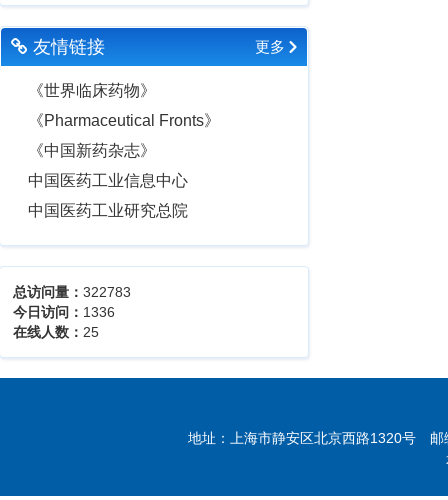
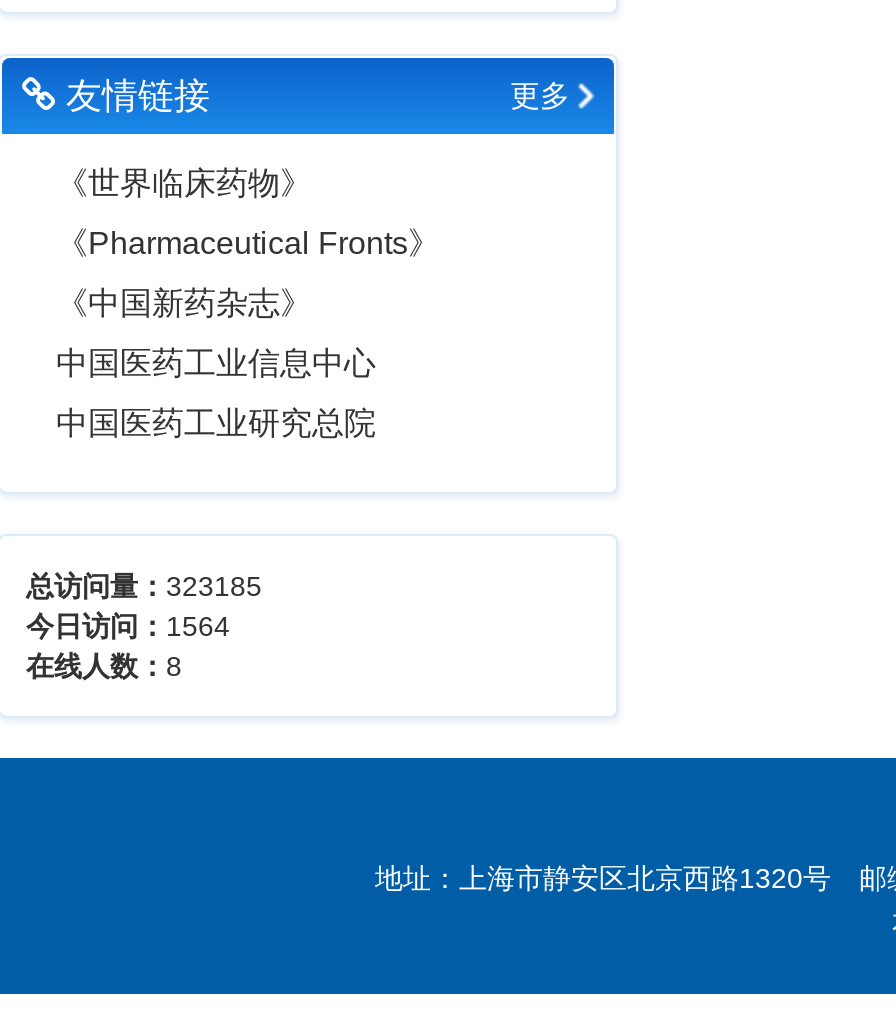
[13,284,131,300] 总访问量：322783 -> [26,570,262,602] 总访问量：323185
[13,304,115,320] 今日访问：1336 -> [26,610,230,642] 今日访问：1564
[13,324,99,340] 在线人数：25 -> [26,650,182,682] 在线人数：8

